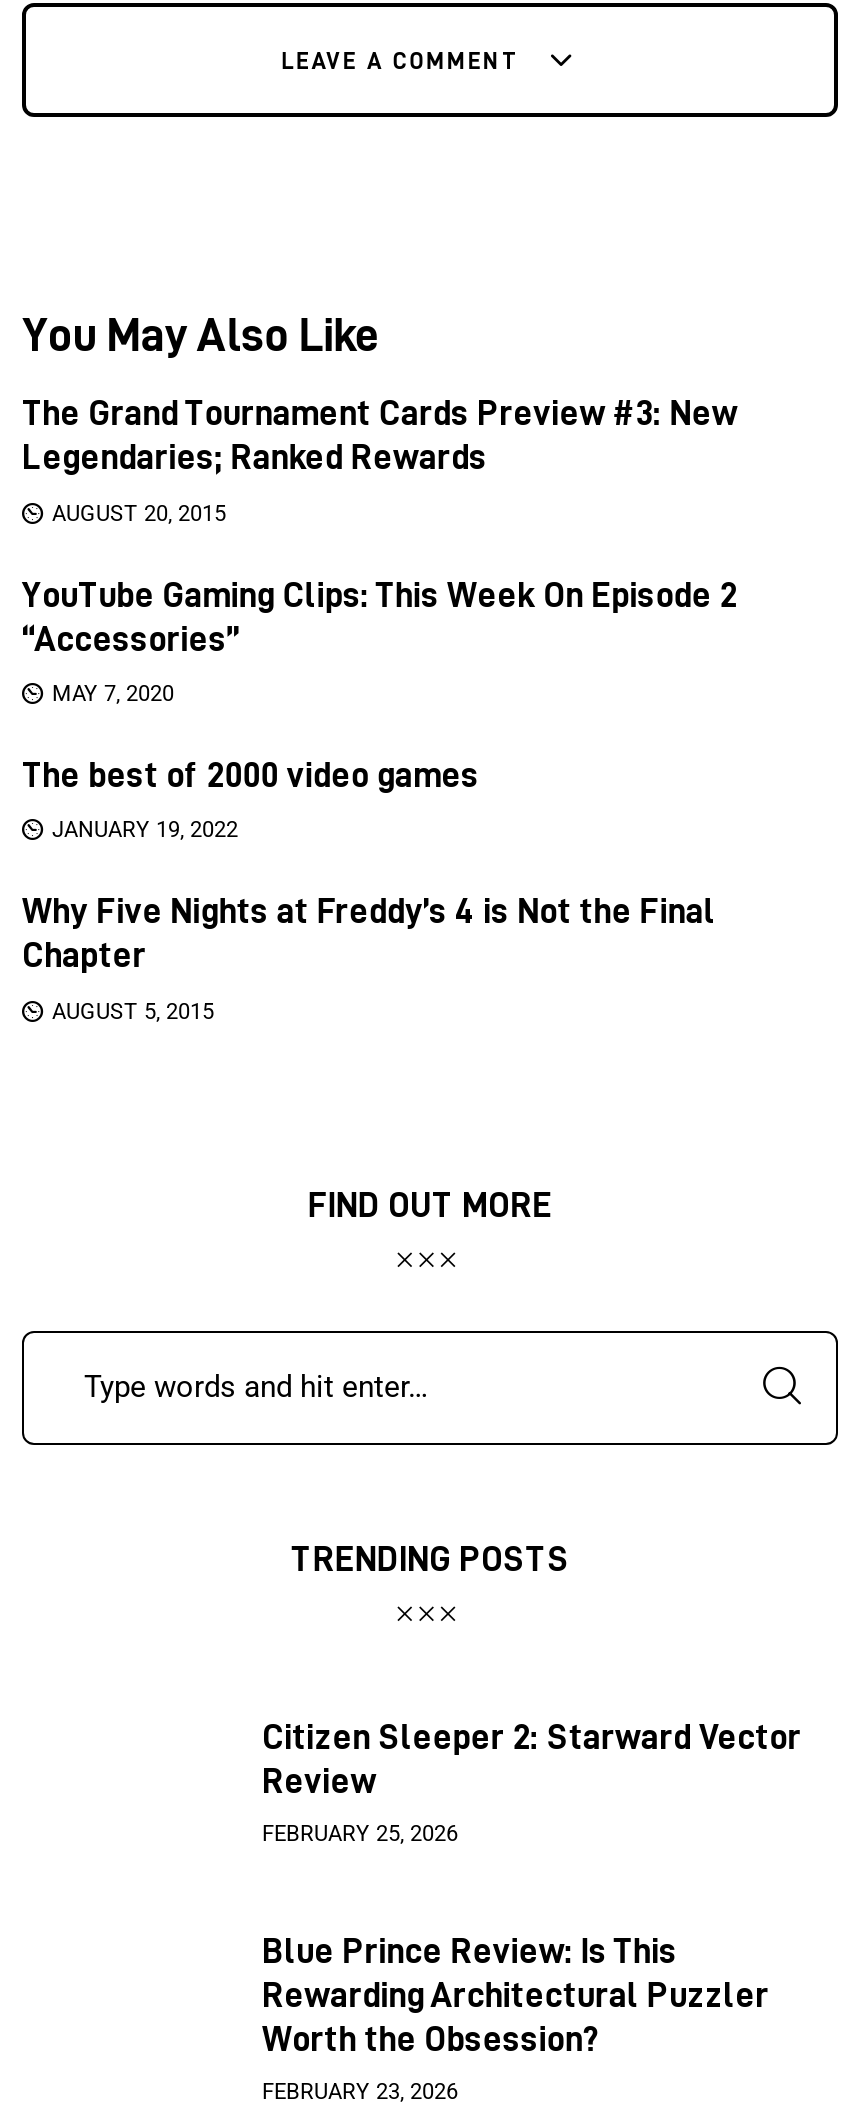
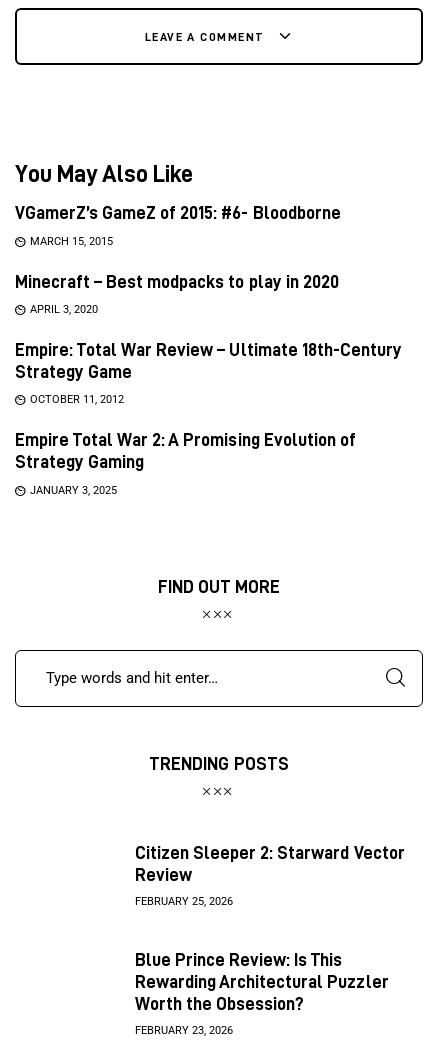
[22,393,738,475] The Grand Tournament Cards Preview #3: New | Legendaries; Ranked Rewards -> [15,203,341,222] VGamerZ’s GameZ of 2015: #6- Bloodborne
[52,500,226,526] AUGUST 20, 2015 -> [30,234,113,247] MARCH 15, 2015
[22,574,738,656] YouTube Gaming Clips: This Week On Episode 2 | “Accessories” -> [15,271,339,290] Minecraft – Best modpacks to play in 2020
[52,681,174,707] MAY 7, 2020 -> [30,303,98,316] APRIL 3, 2020
[22,755,479,793] The best of 2000 video games -> [15,340,402,381] Empire: Total War Review – Ultimate 18th-Century | Strategy Game
[52,817,238,843] JANUARY 19, 2022 -> [30,393,124,406] OCTOBER 11, 2012
[22,891,716,973] Why Five Nights at Freddy’s 4 is Not the Final | Chapter -> [15,430,356,471] Empire Total War 2: A Promising Evolution of | Strategy Gaming
[52,998,214,1024] AUGUST 5, 2015 -> [30,484,117,497] JANUARY 3, 2025

